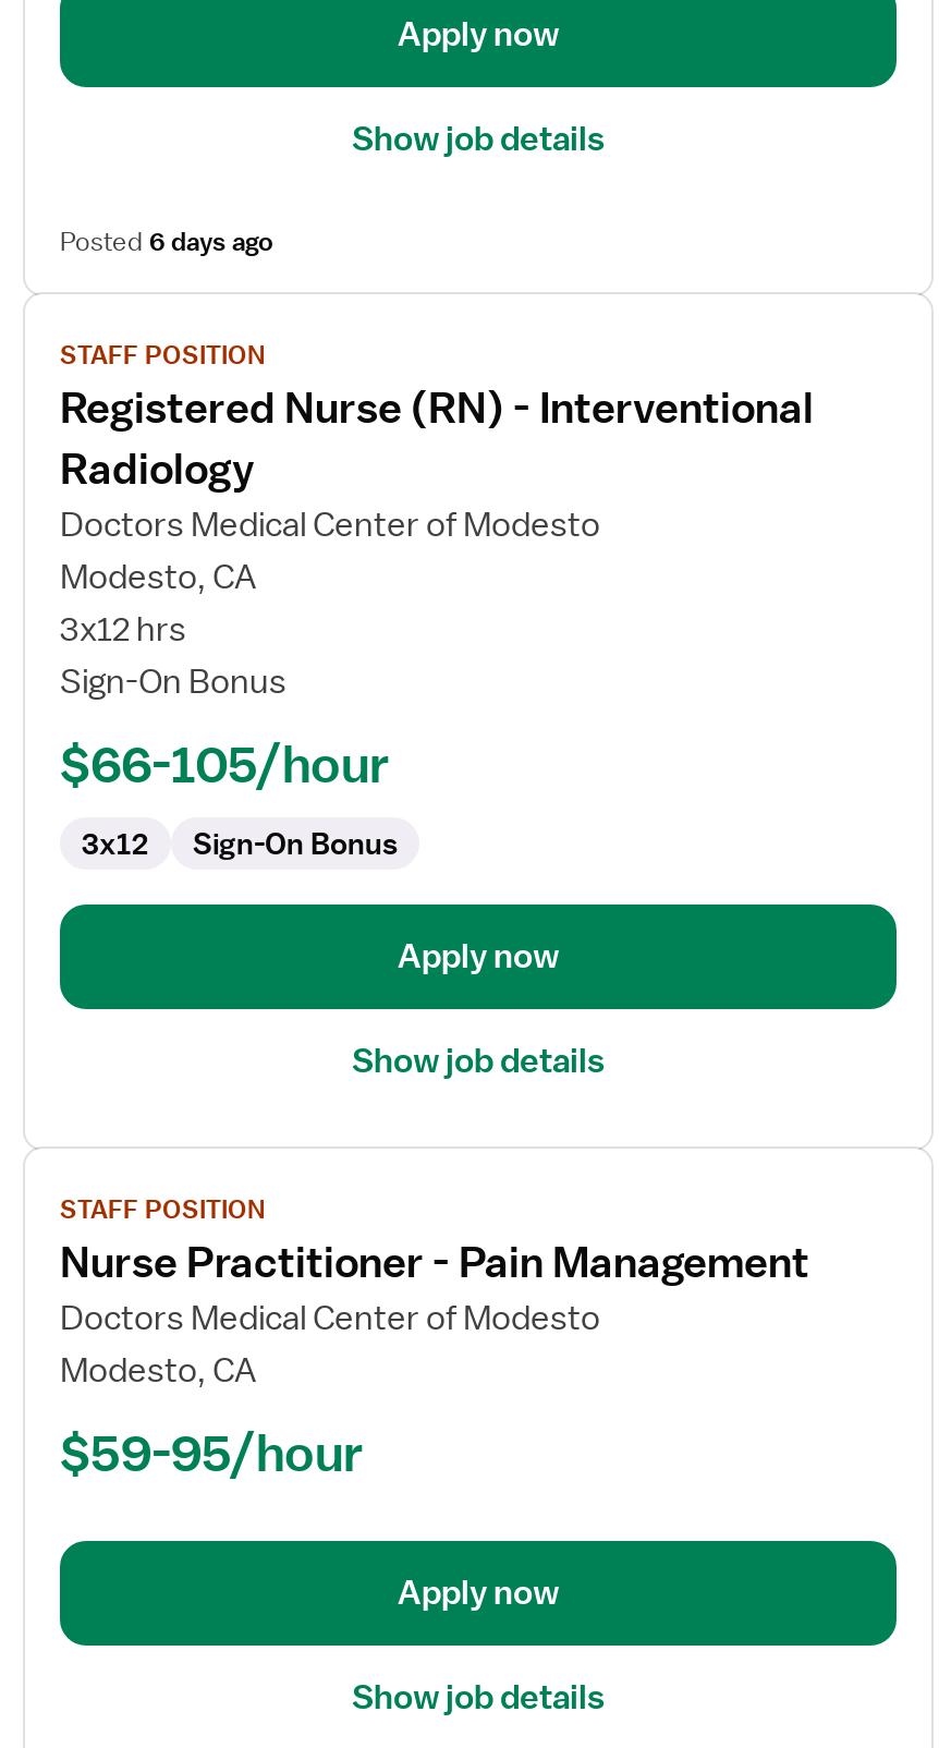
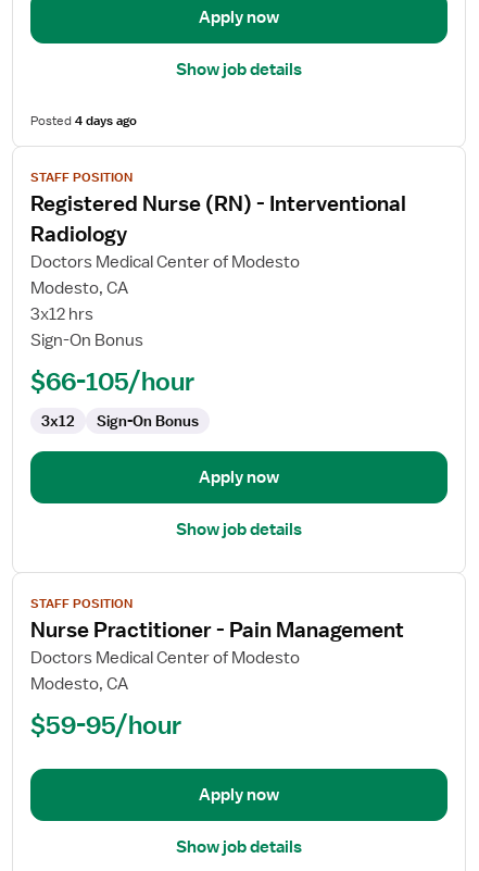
[60,224,273,259] Posted 6 days ago -> [30,112,137,129] Posted 4 days ago

